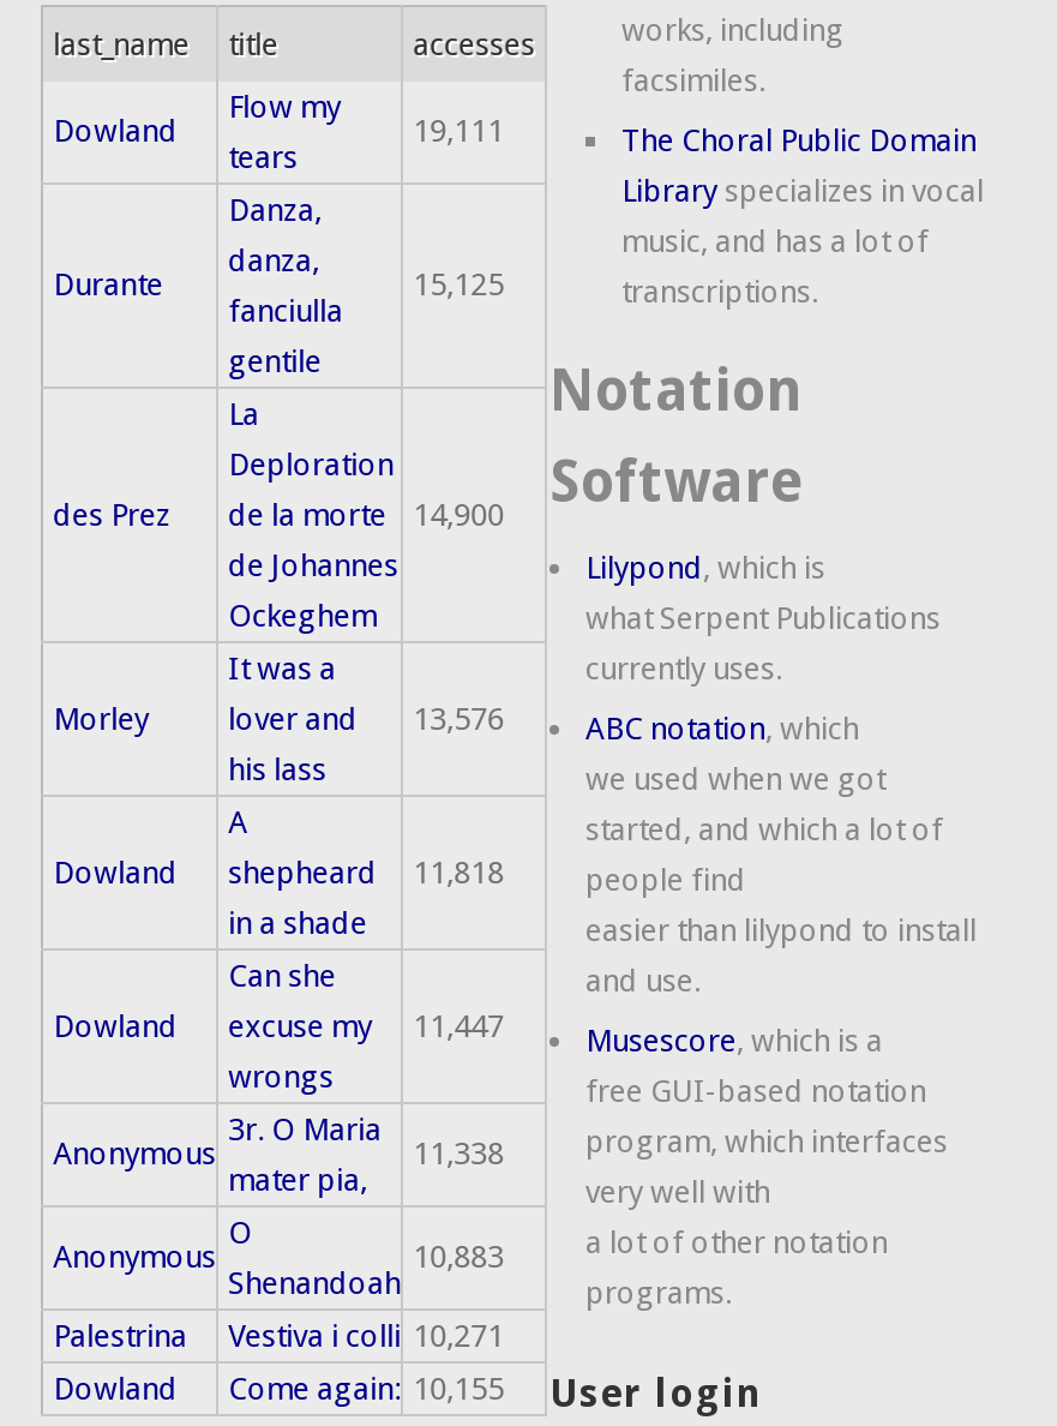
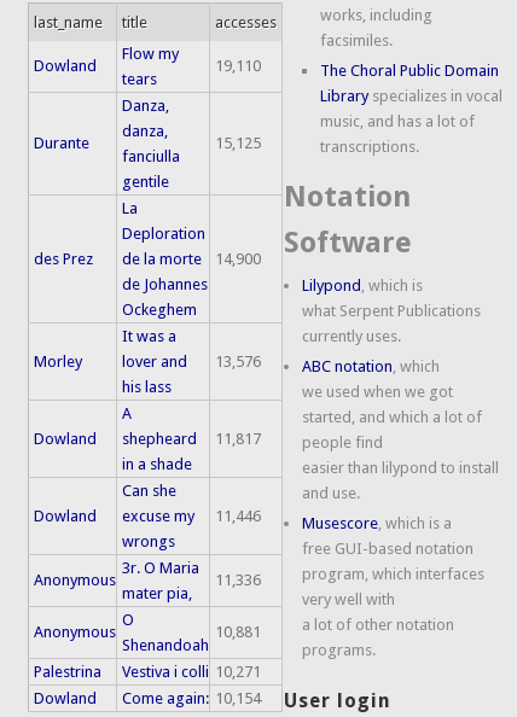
[413,112,504,148] 19,111 -> [215,56,261,74] 19,110
[53,854,504,890] Dowland shepheard 11,818 -> [34,429,261,447] Dowland shepheard 11,817
[53,1007,504,1043] Dowland excuse my 11,447 -> [34,506,261,525] Dowland excuse my 11,446
[413,1135,504,1171] 11,338 -> [215,570,261,589] 11,336
[413,1238,504,1274] 10,883 -> [215,622,261,640] 10,881
[53,1370,763,1417] Dowland Come again: 10,155 User login -> [34,689,391,712] Dowland Come again: 10,154 User login

